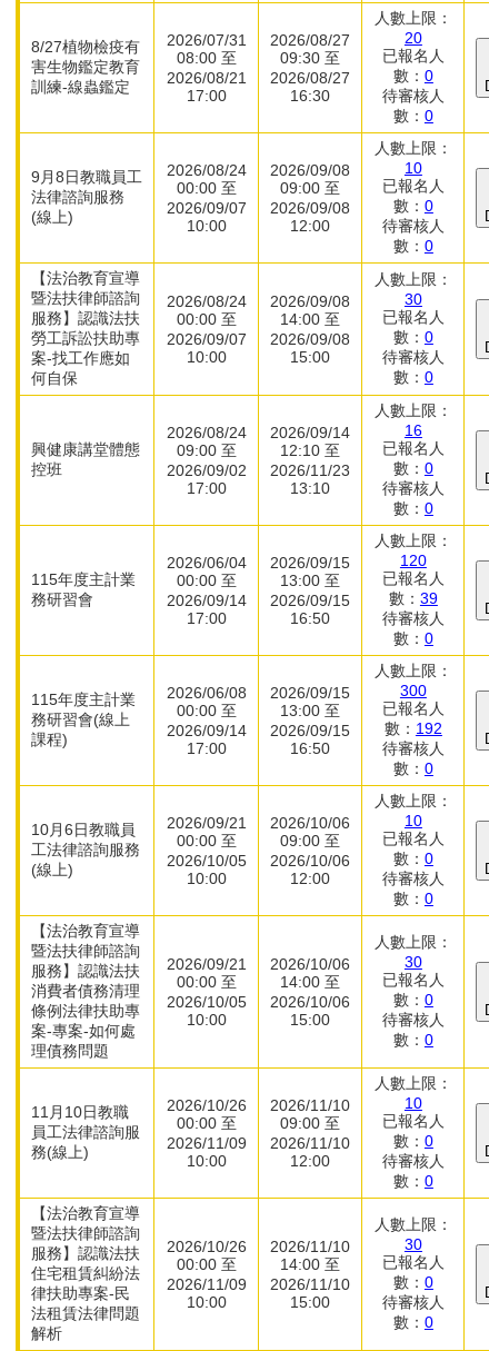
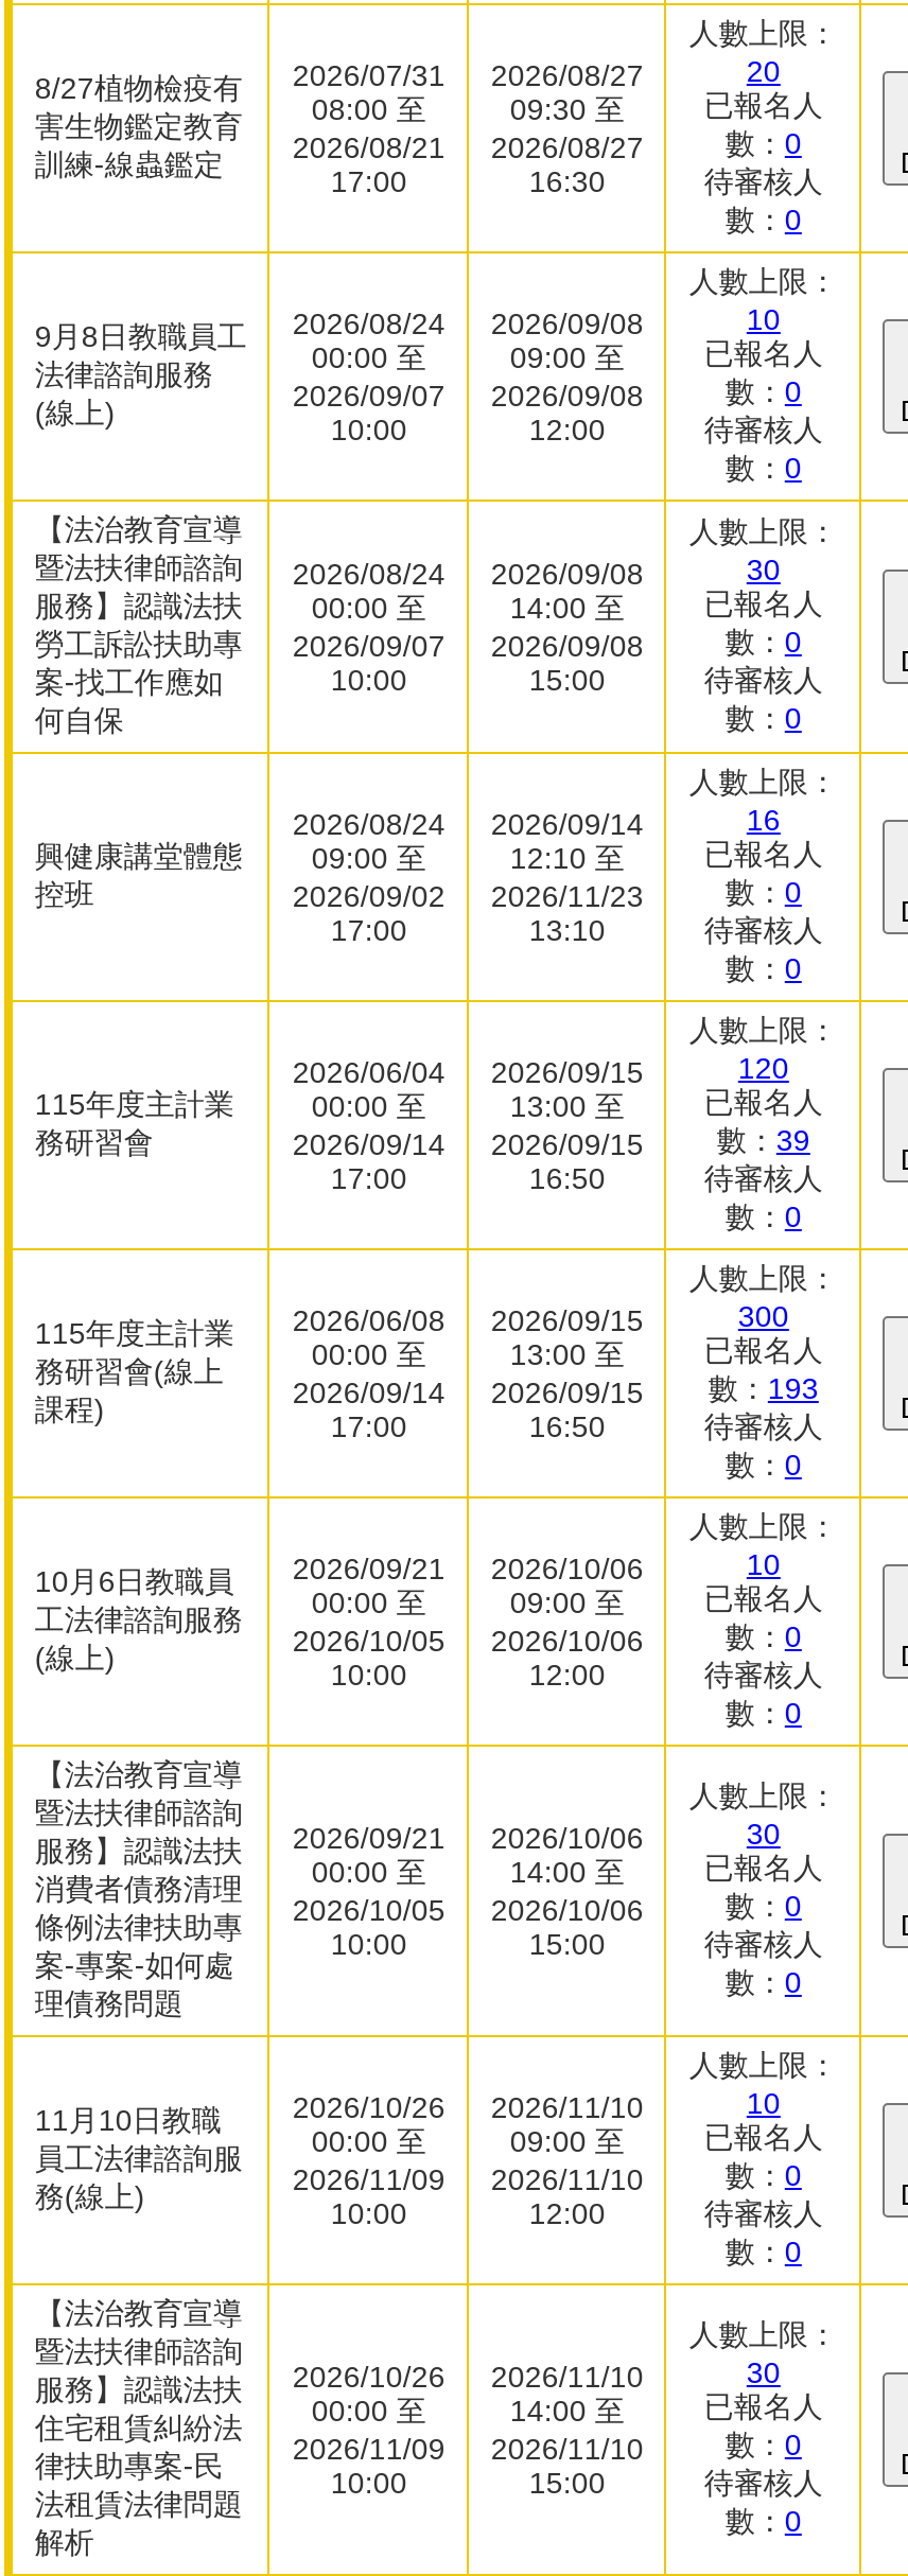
[167,719,442,739] 2026/09/14 2026/09/15 數：192 -> [293,1370,819,1408] 2026/09/14 2026/09/15 數：193

